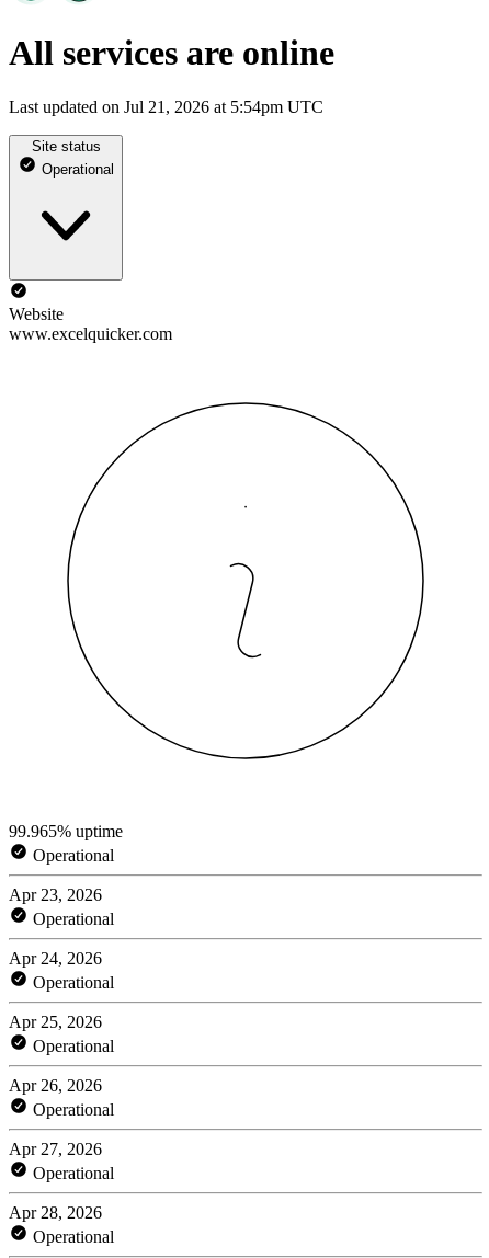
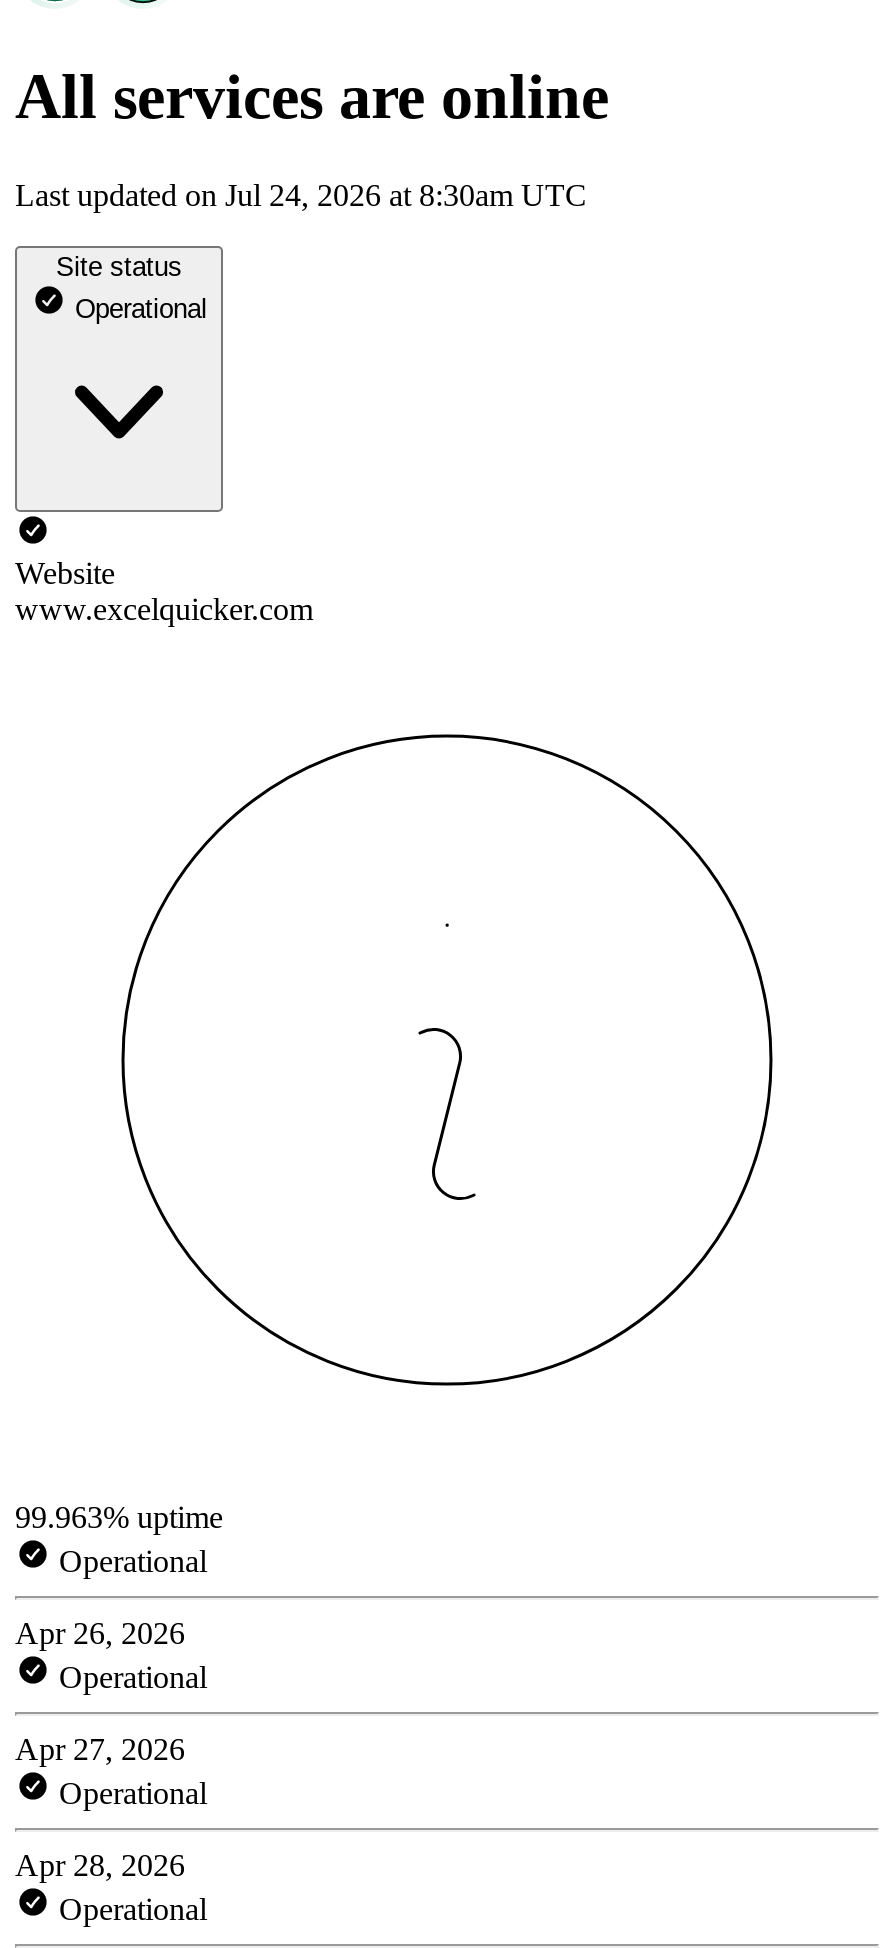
[9,97,323,116] Last updated on Jul 21, 2026 at 5:54pm UTC -> [15,178,587,212] Last updated on Jul 24, 2026 at 8:30am UTC
[9,822,123,1031] 99.965% uptime | Operational | Apr 23, 2026 | Operational | Apr 24, 2026 | Operational | Apr 25, 2026 -> [15,1500,223,1534] 99.963% uptime

